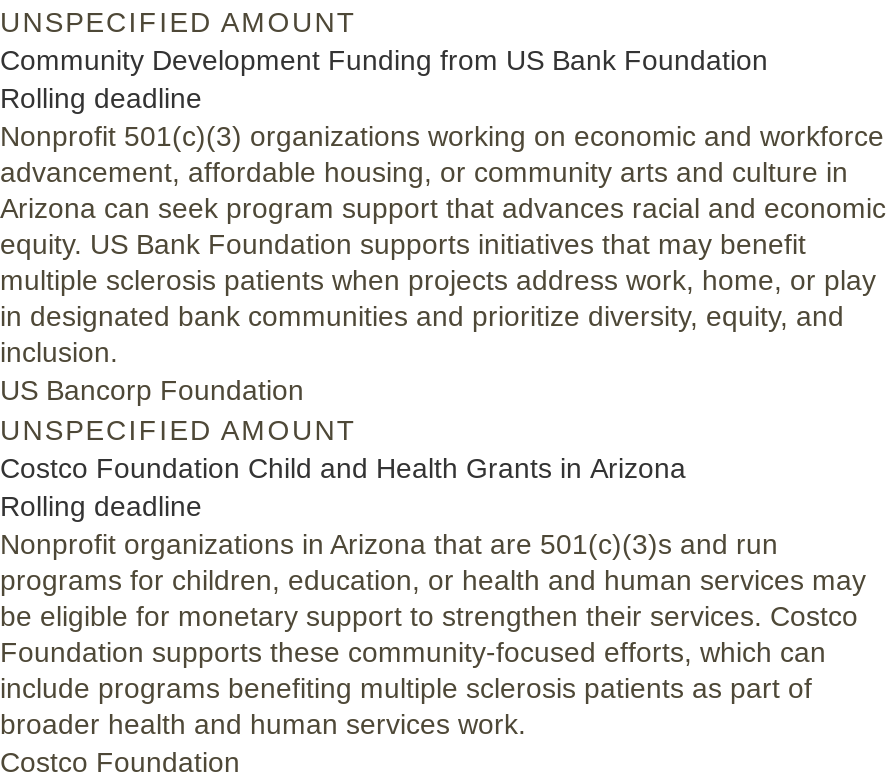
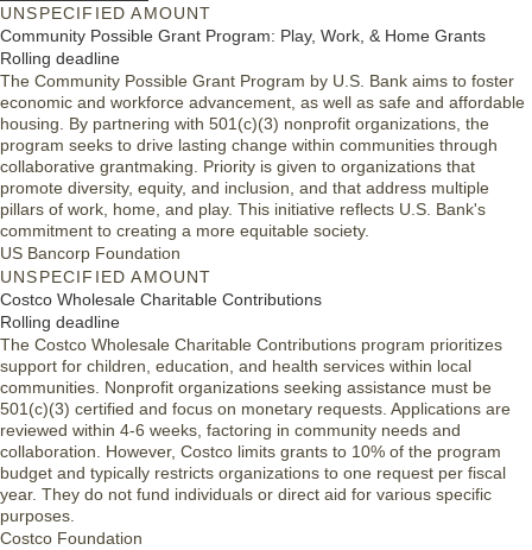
[0,44,768,76] Community Development Funding from US Bank Foundation -> [0,26,486,45] Community Possible Grant Program: Play, Work, & Home Grants
[0,120,886,368] Nonprofit 501(c)(3) organizations working on economic and workforce | advancement, affordable housing, or community arts and culture in | Arizona can seek program support that advances racial and economic | equity. US Bank Foundation supports initiatives that may benefit | multiple sclerosis patients when projects address work, home, or play | in designated bank communities and prioritize diversity, equity, and | inclusion. -> [0,71,525,240] The Community Possible Grant Program by U.S. Bank aims to foster | economic and workforce advancement, as well as safe and affordable | housing. By partnering with 501(c)(3) nonprofit organizations, the | program seeks to drive lasting change within communities through | collaborative grantmaking. Priority is given to organizations that | promote diversity, equity, and inclusion, and that address multiple | pillars of work, home, and play. This initiative reflects U.S. Bank's | commitment to creating a more equitable society.
[0,452,686,484] Costco Foundation Child and Health Grants in Arizona -> [0,290,322,309] Costco Wholesale Charitable Contributions
[0,528,866,740] Nonprofit organizations in Arizona that are 501(c)(3)s and run | programs for children, education, or health and human services may | be eligible for monetary support to strengthen their services. Costco | Foundation supports these community-focused efforts, which can | include programs benefiting multiple sclerosis patients as part of | broader health and human services work. -> [0,335,511,525] The Costco Wholesale Charitable Contributions program prioritizes | support for children, education, and health services within local | communities. Nonprofit organizations seeking assistance must be | 501(c)(3) certified and focus on monetary requests. Applications are | reviewed within 4-6 weeks, factoring in community needs and | collaboration. However, Costco limits grants to 10% of the program | budget and typically restricts organizations to one request per fiscal | year. They do not fund individuals or direct aid for various specific | purposes.

